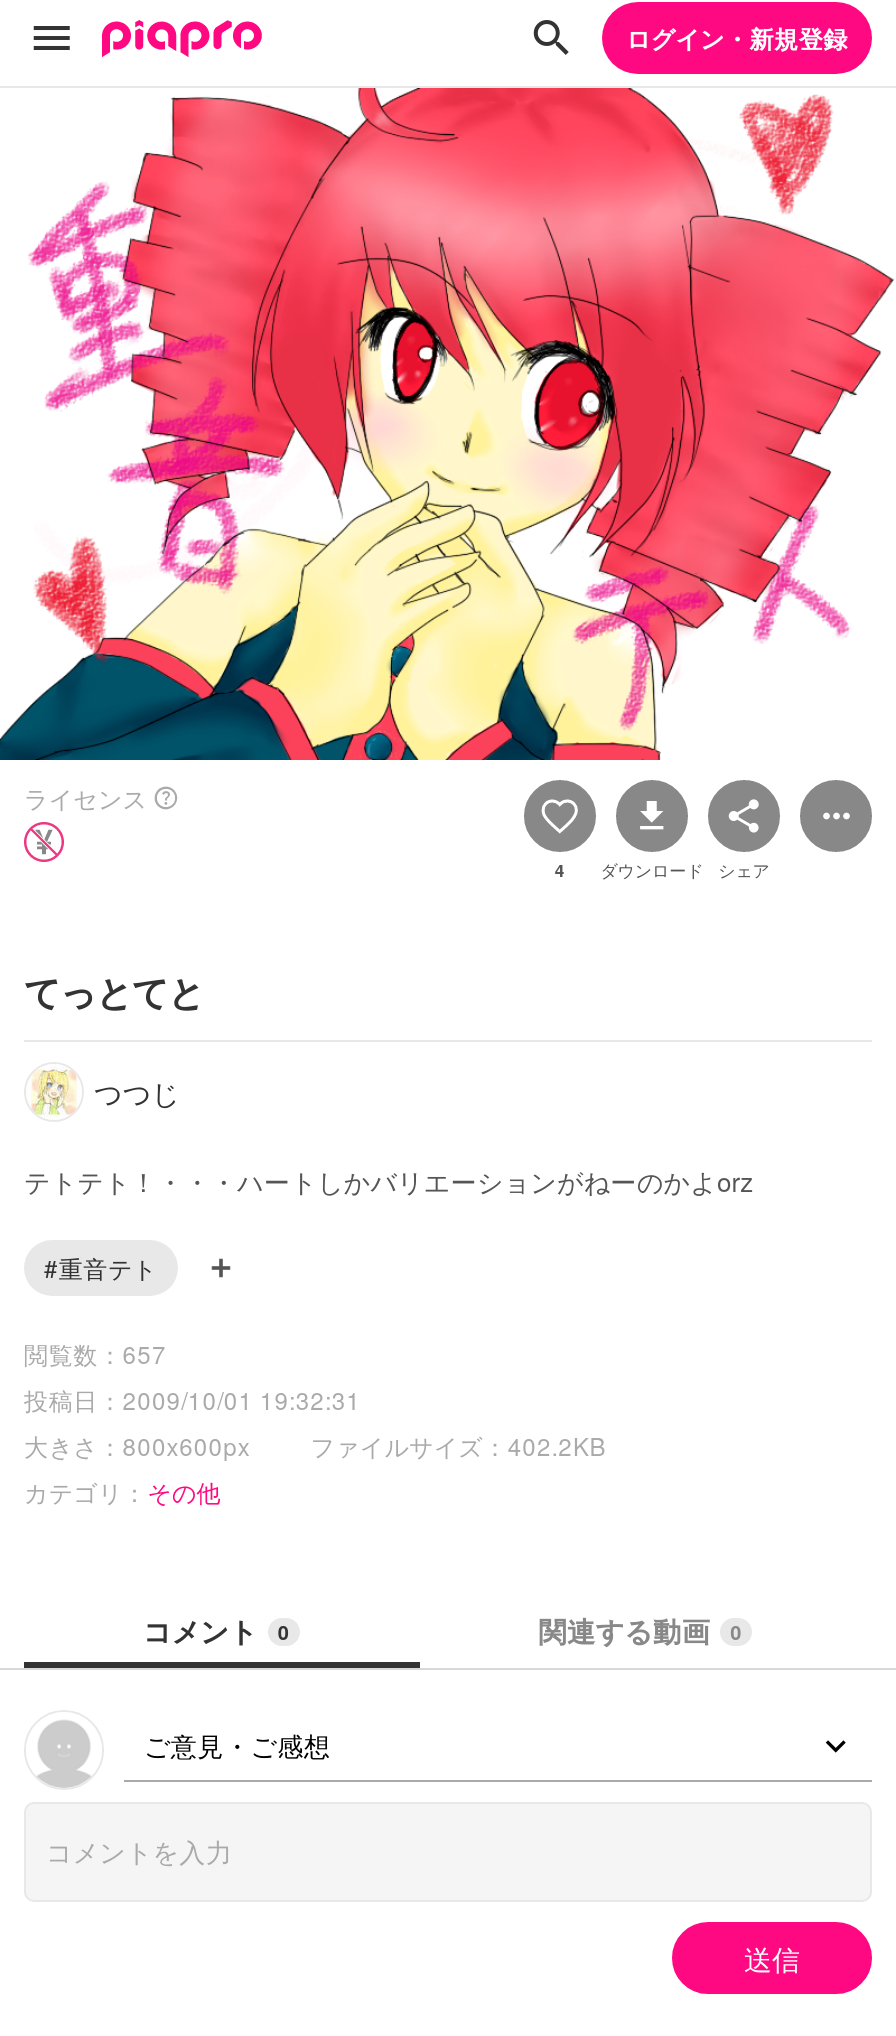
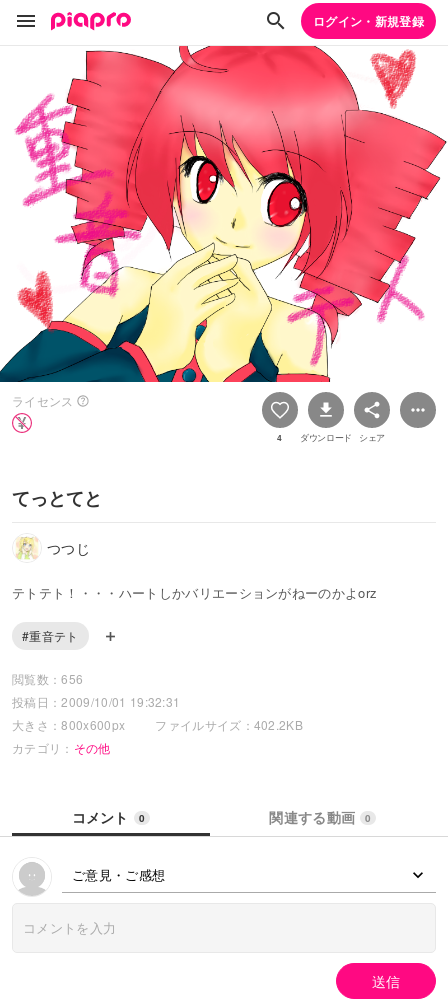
[24,1336,167,1370] 閲覧数：657 -> [12,670,83,687] 閲覧数：656

